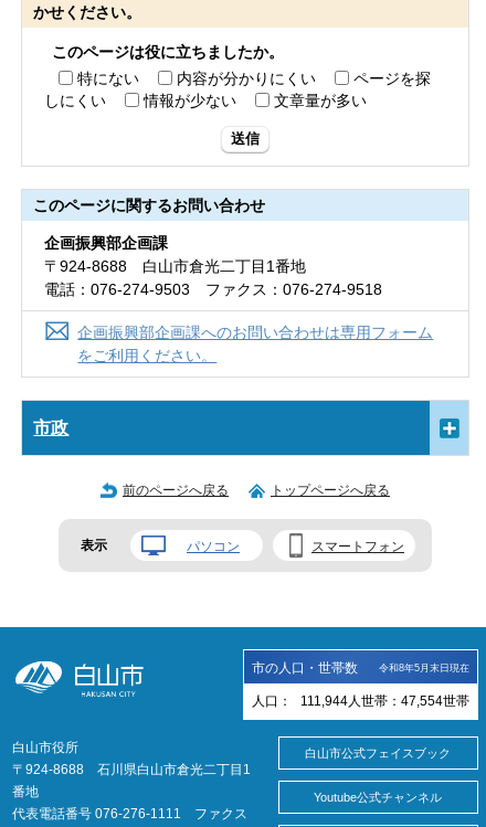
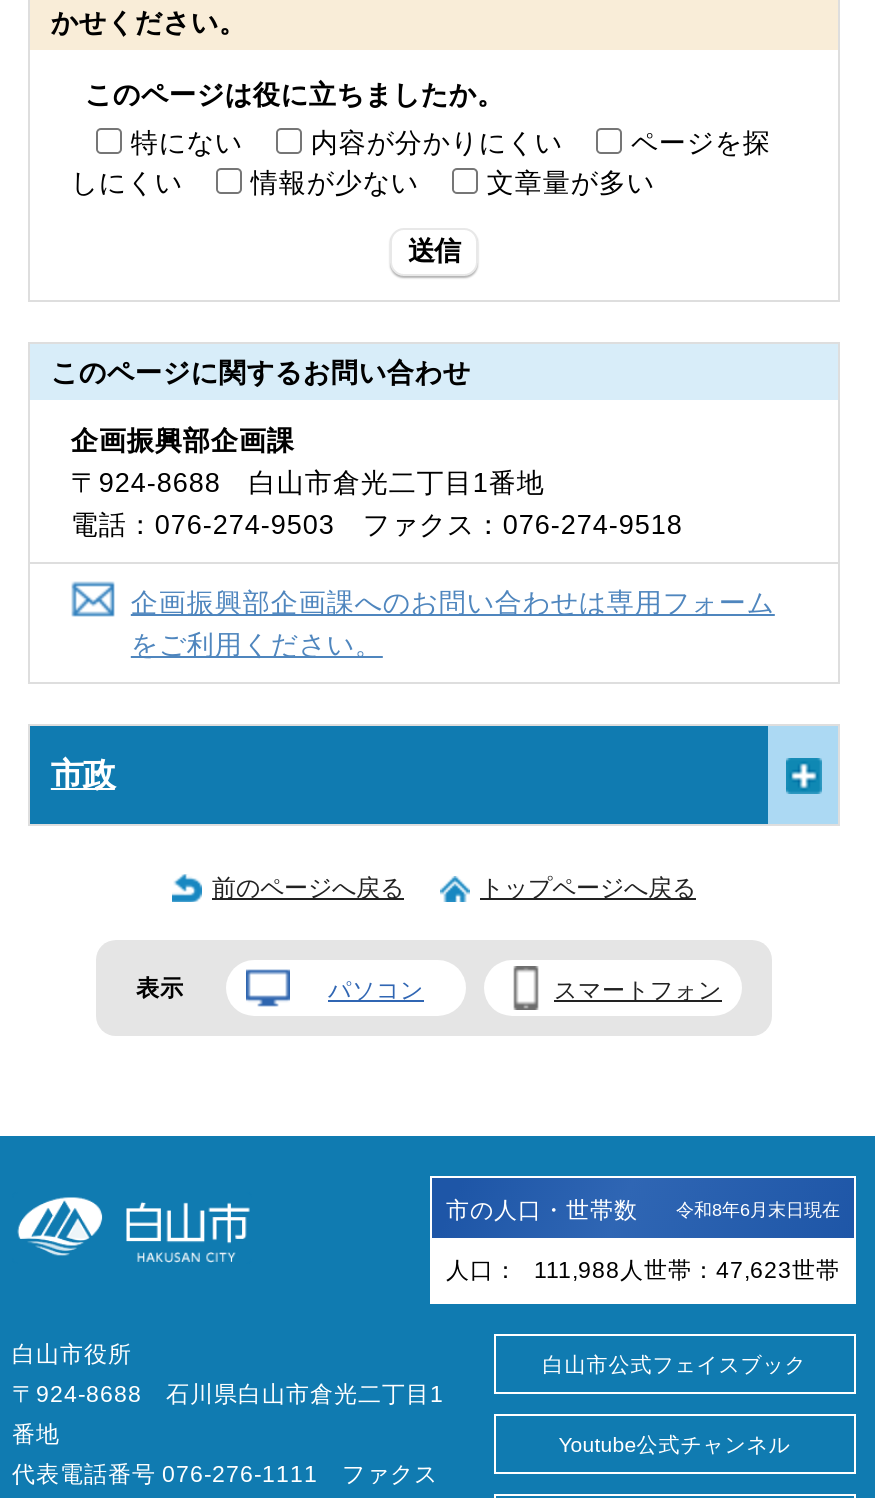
[379,662,469,673] 令和8年5月末日現在 -> [676,1199,840,1219] 令和8年6月末日現在
[252,694,469,707] 人口： 111,944人世帯：47,554世帯 -> [446,1257,840,1281] 人口： 111,988人世帯：47,623世帯

